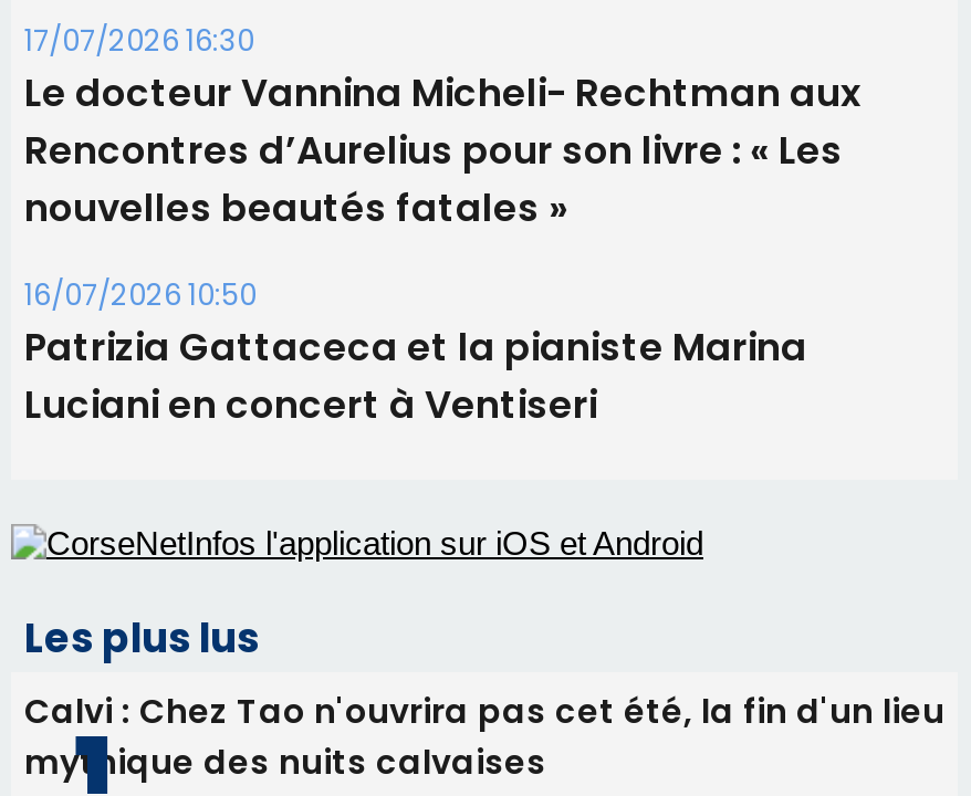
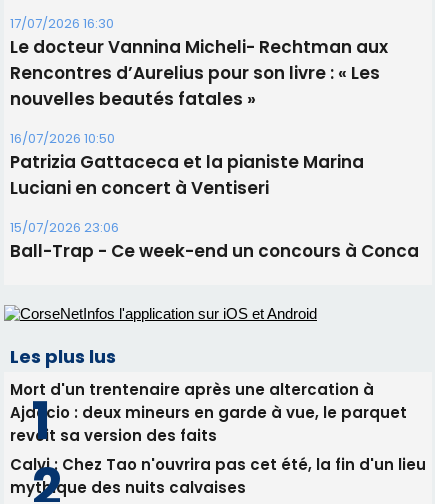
none -> [10,218,419,263] 15/07/2026 23:06 | Ball-Trap - Ce week-end un concours à Conca
none -> [10,379,407,446] Mort d'un trentenaire après une altercation à | Ajaccio : deux mineurs en garde à vue, le parquet | revoit sa version des faits

